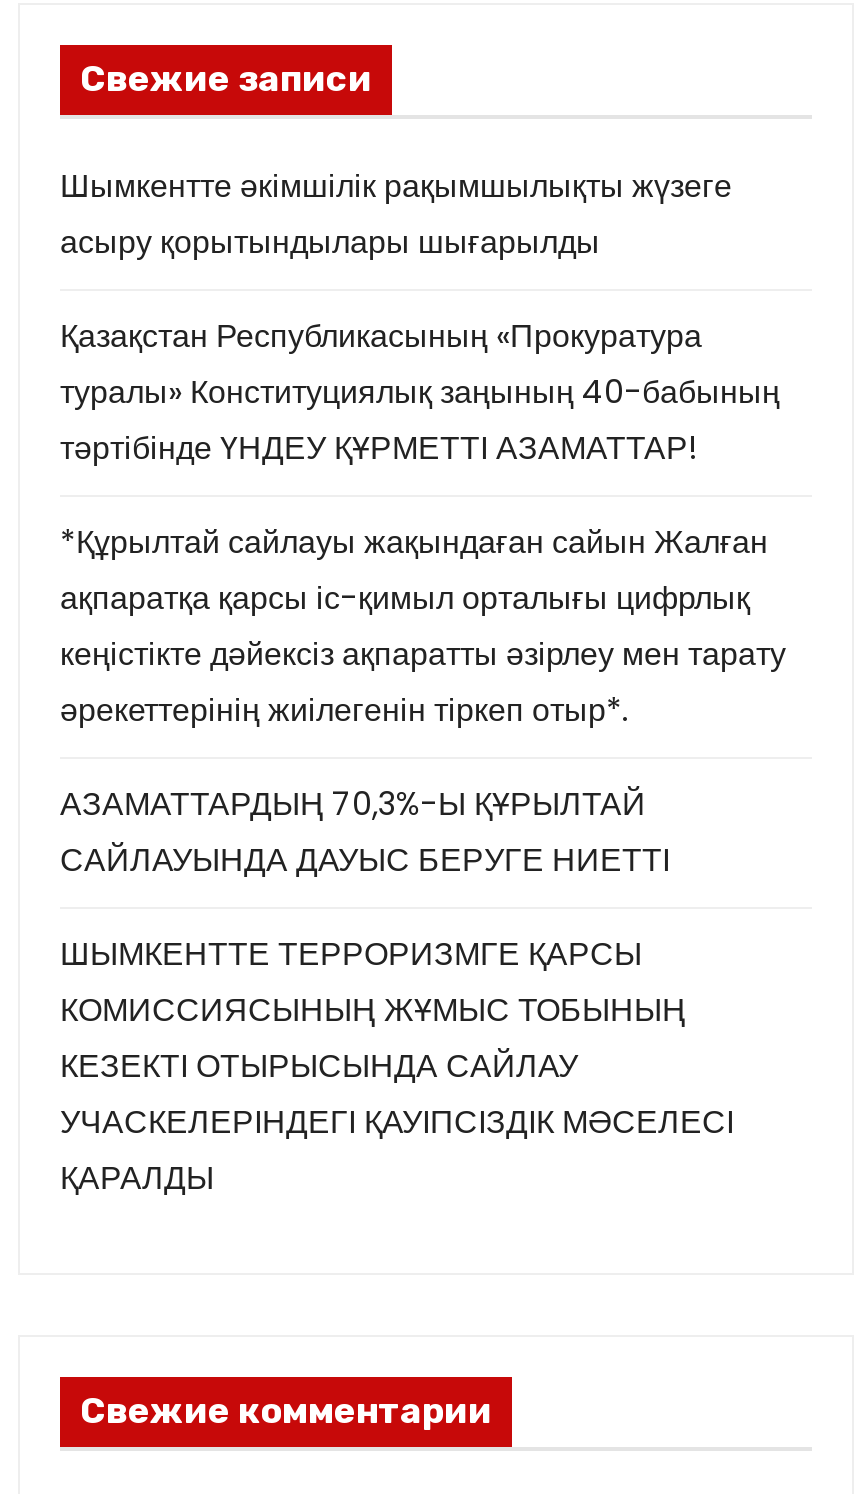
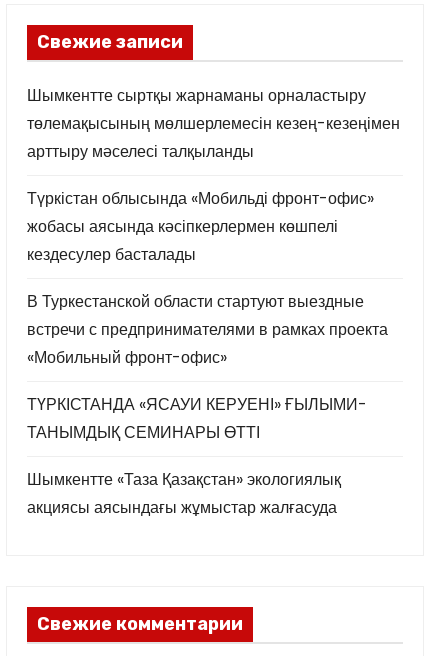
[60,164,732,266] Шымкентте әкімшілік рақымшылықты жүзеге | асыру қорытындылары шығарылды -> [27,84,400,163] Шымкентте сыртқы жарнаманы орналастыру | төлемақысының мөлшерлемесін кезең-кезеңімен | арттыру мәселесі талқыланды
[60,314,780,472] Қазақстан Республикасының «Прокуратура | туралы» Конституциялық заңының 40-бабының | тәртібінде ҮНДЕУ ҚҰРМЕТТІ АЗАМАТТАР! -> [27,187,374,266] Түркістан облысында «Мобильді фронт-офис» | жобасы аясында кәсіпкерлермен көшпелі | кездесулер басталады
[60,520,786,734] *Құрылтай сайлауы жақындаған сайын Жалған | ақпаратқа қарсы іс-қимыл орталығы цифрлық | кеңістікте дәйексіз ақпаратты әзірлеу мен тарату | әрекеттерінің жиілегенін тіркеп отыр*. -> [27,290,388,369] В Туркестанской области стартуют выездные | встречи с предпринимателями в рамках проекта | «Мобильный фронт-офис»
[60,782,670,884] АЗАМАТТАРДЫҢ 70,3%-Ы ҚҰРЫЛТАЙ | САЙЛАУЫНДА ДАУЫС БЕРУГЕ НИЕТТІ -> [27,393,367,444] ТҮРКІСТАНДА «ЯСАУИ КЕРУЕНІ» ҒЫЛЫМИ- | ТАНЫМДЫҚ СЕМИНАРЫ ӨТТІ
[60,932,734,1202] ШЫМКЕНТТЕ ТЕРРОРИЗМГЕ ҚАРСЫ | КОМИССИЯСЫНЫҢ ЖҰМЫС ТОБЫНЫҢ | КЕЗЕКТІ ОТЫРЫСЫНДА САЙЛАУ | УЧАСКЕЛЕРІНДЕГІ ҚАУІПСІЗДІК МӘСЕЛЕСІ | ҚАРАЛДЫ -> [27,468,341,519] Шымкентте «Таза Қазақстан» экологиялық | акциясы аясындағы жұмыстар жалғасуда

